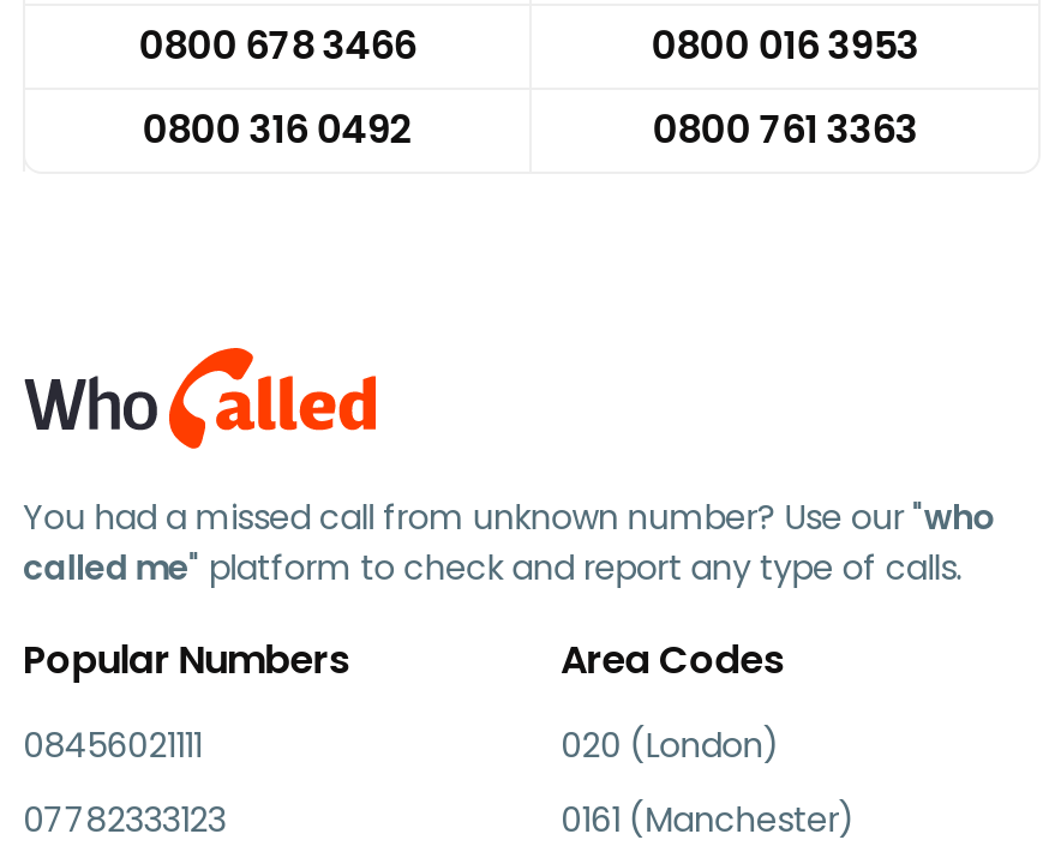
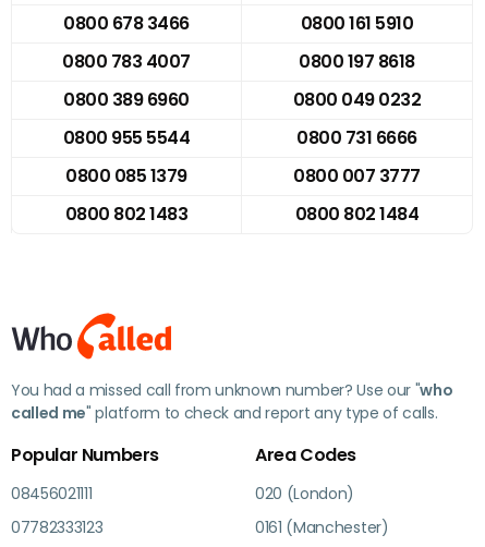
[142,17,919,156] 0800 016 3953 | 0800 316 0492 | 0800 761 3363 -> [62,11,421,226] 0800 161 5910 | 0800 783 4007 | 0800 197 8618 | 0800 389 6960 | 0800 049 0232 | 0800 955 5544 | 0800 731 6666 | 0800 085 1379 | 0800 007 3777 | 0800 802 1483 | 0800 802 1484

